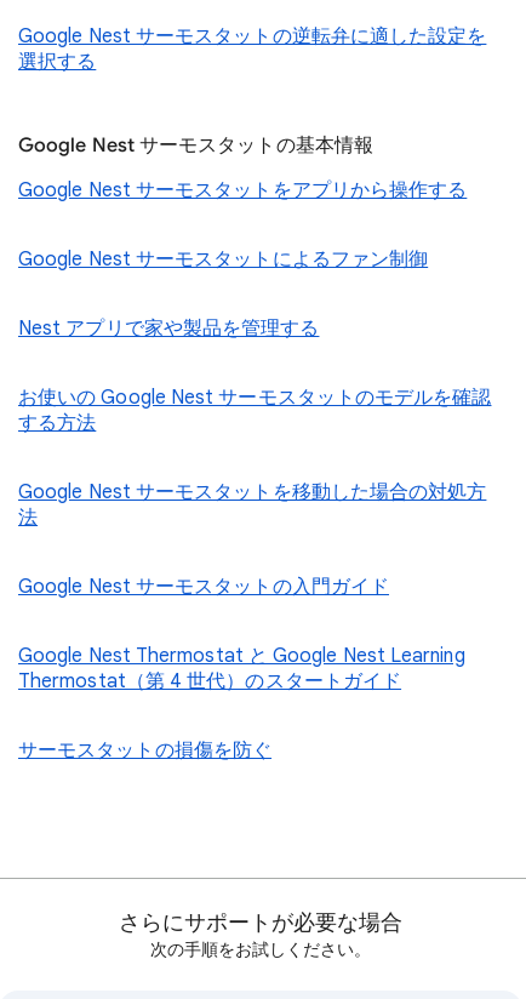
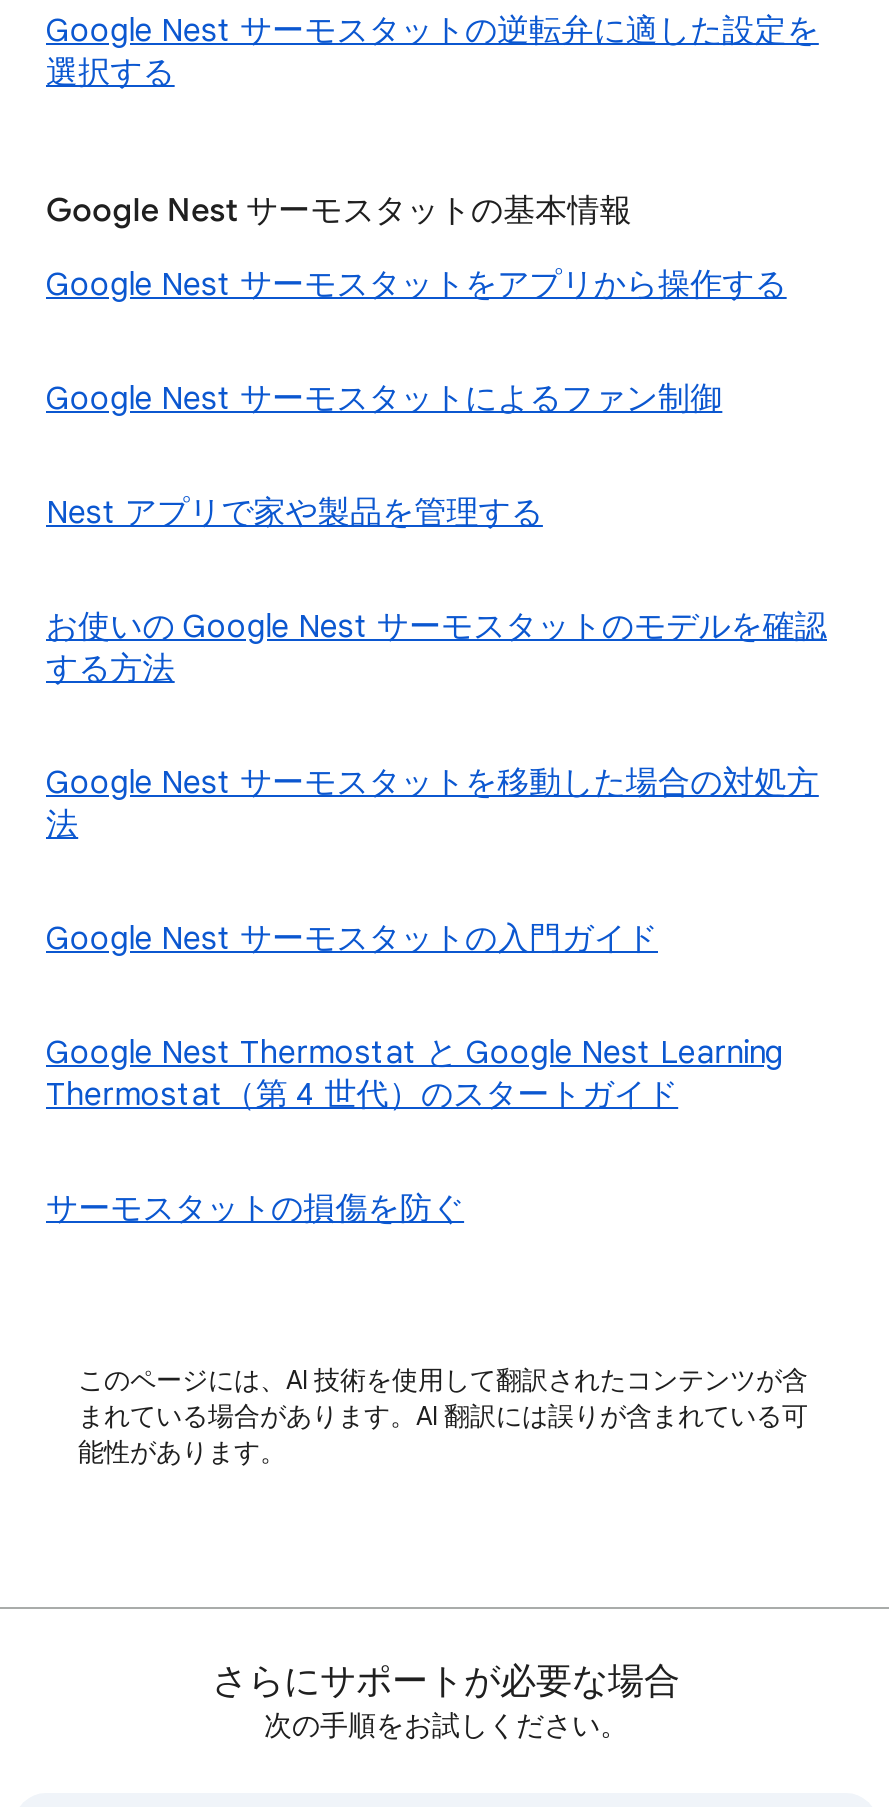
none -> [78,1363,808,1469] このページには、AI 技術を使用して翻訳されたコンテンツが含 | まれている場合があります。AI 翻訳には誤りが含まれている可 | 能性があります。

